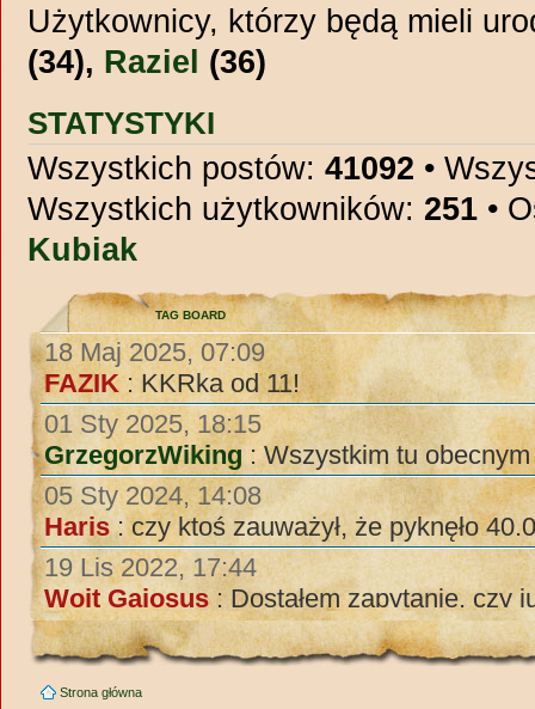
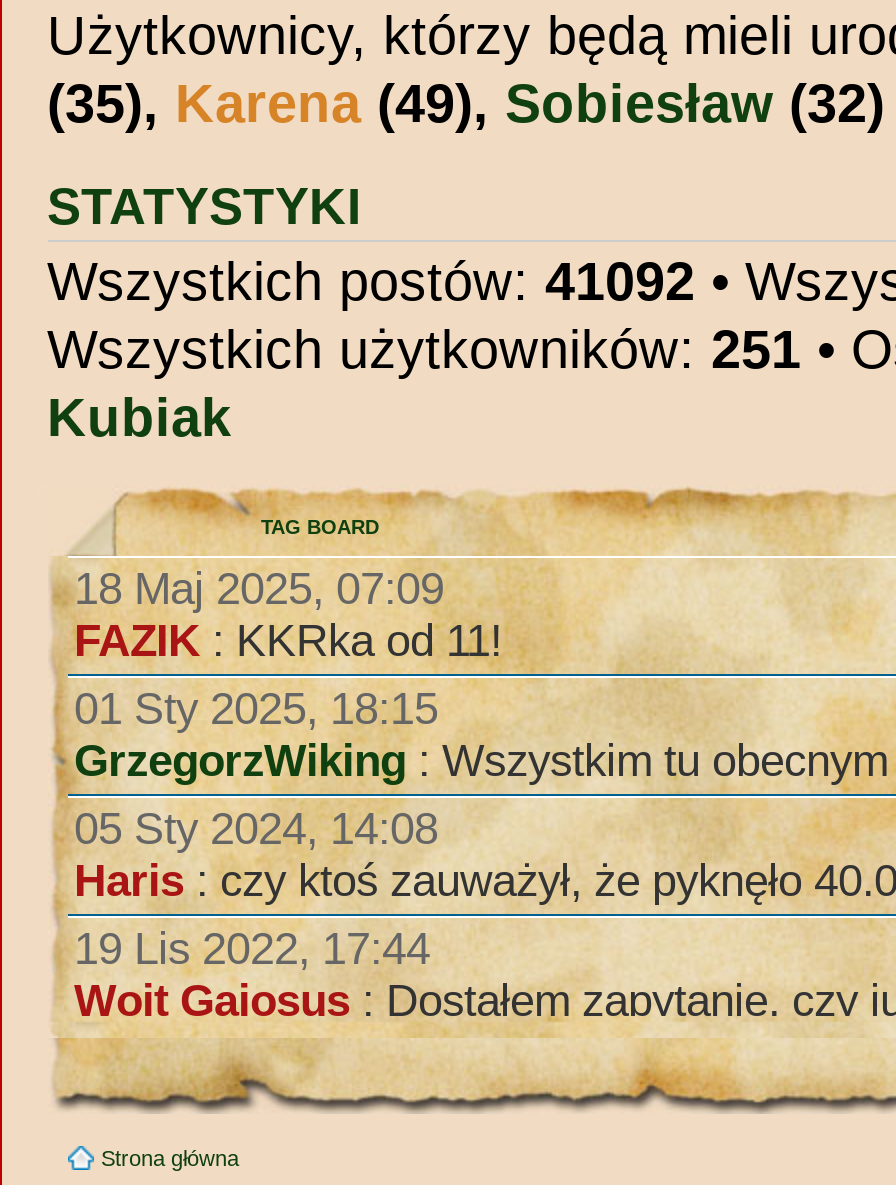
[28,44,267,80] (34), Raziel (36) -> [47,74,885,134] (35), Karena (49), Sobiesław (32)

